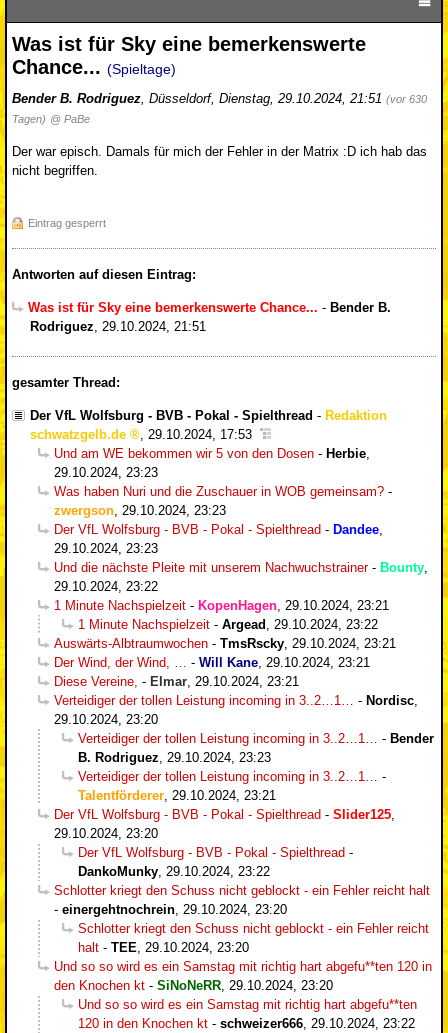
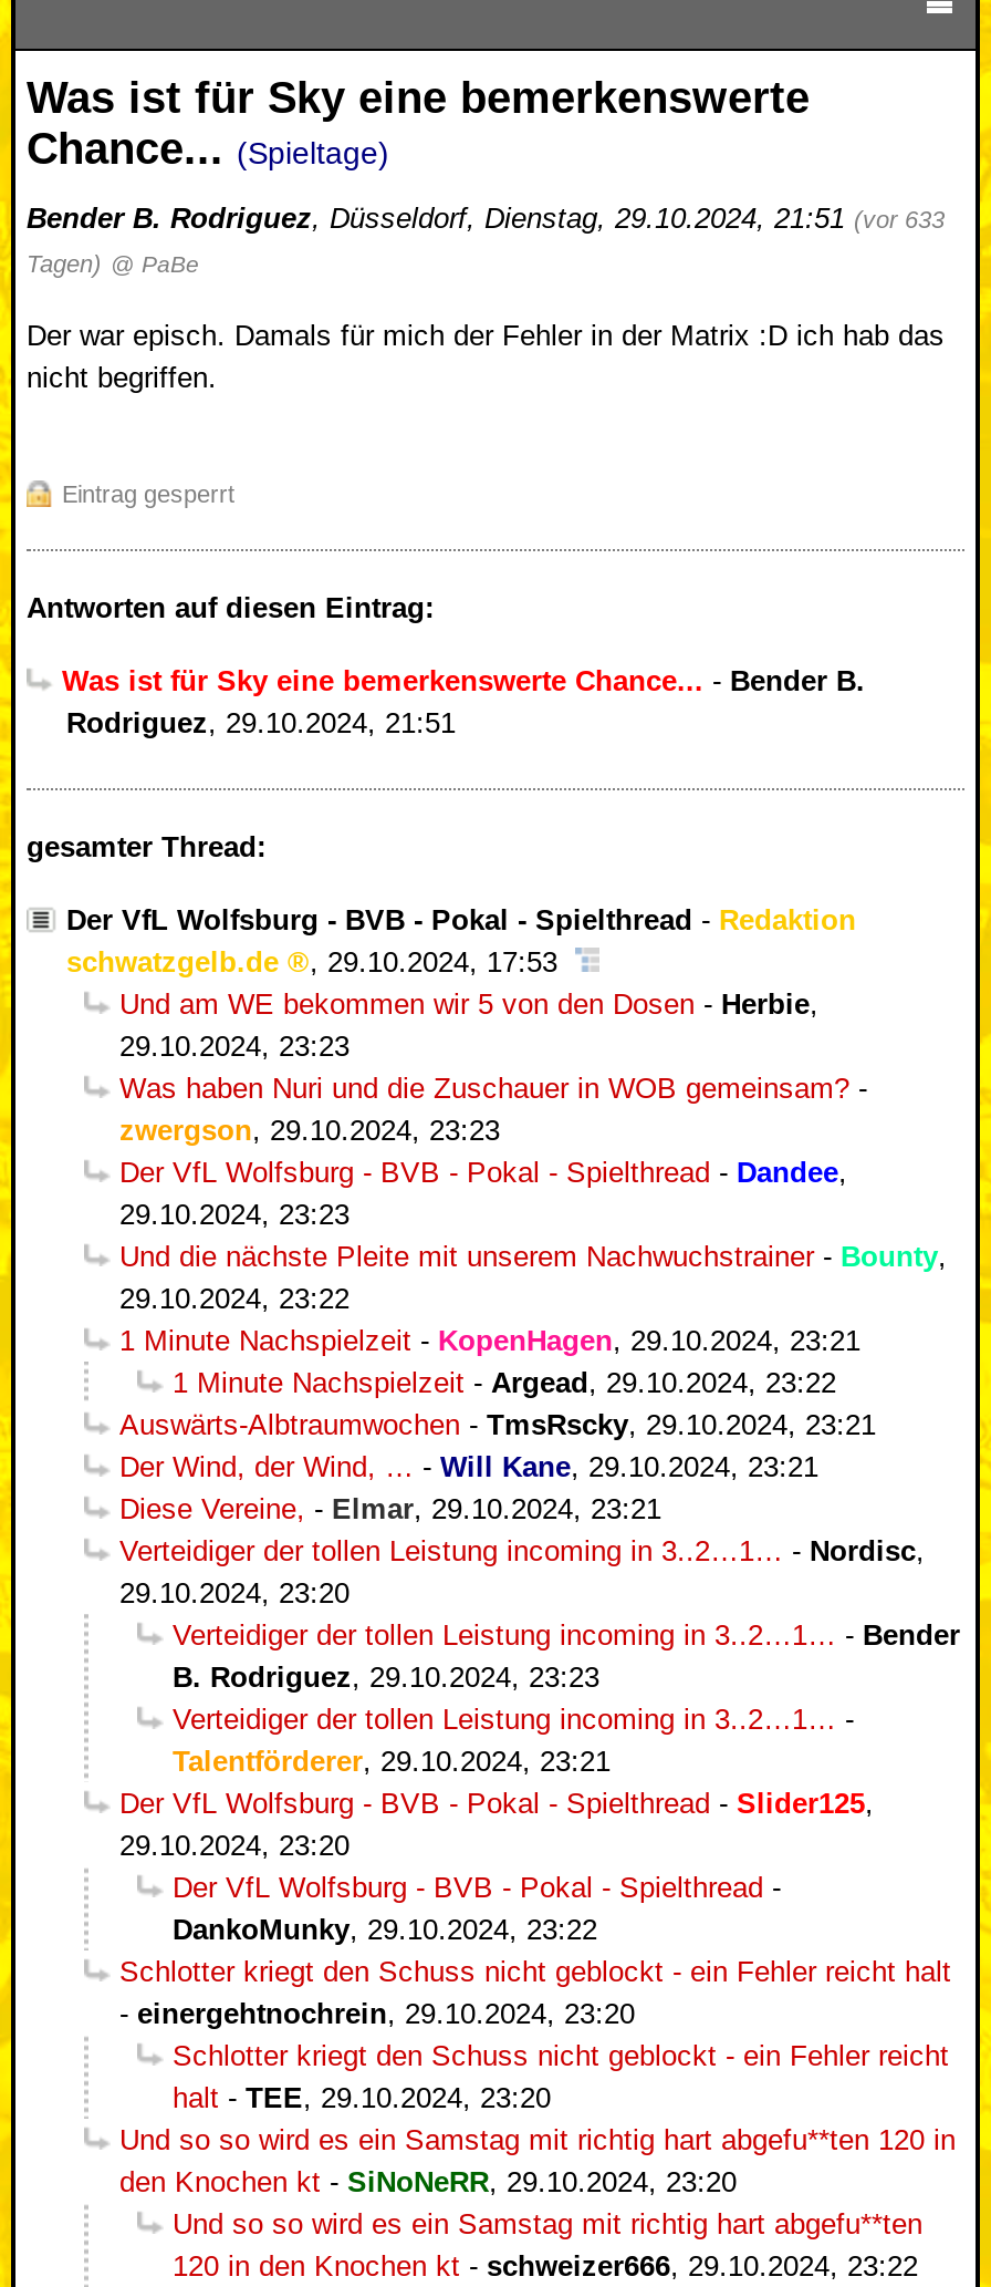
[12,91,427,106] Bender B. Rodriguez, Düsseldorf, Dienstag, 29.10.2024, 21:51 (vor 630 -> [27,201,945,235] Bender B. Rodriguez, Düsseldorf, Dienstag, 29.10.2024, 21:51 (vor 633

